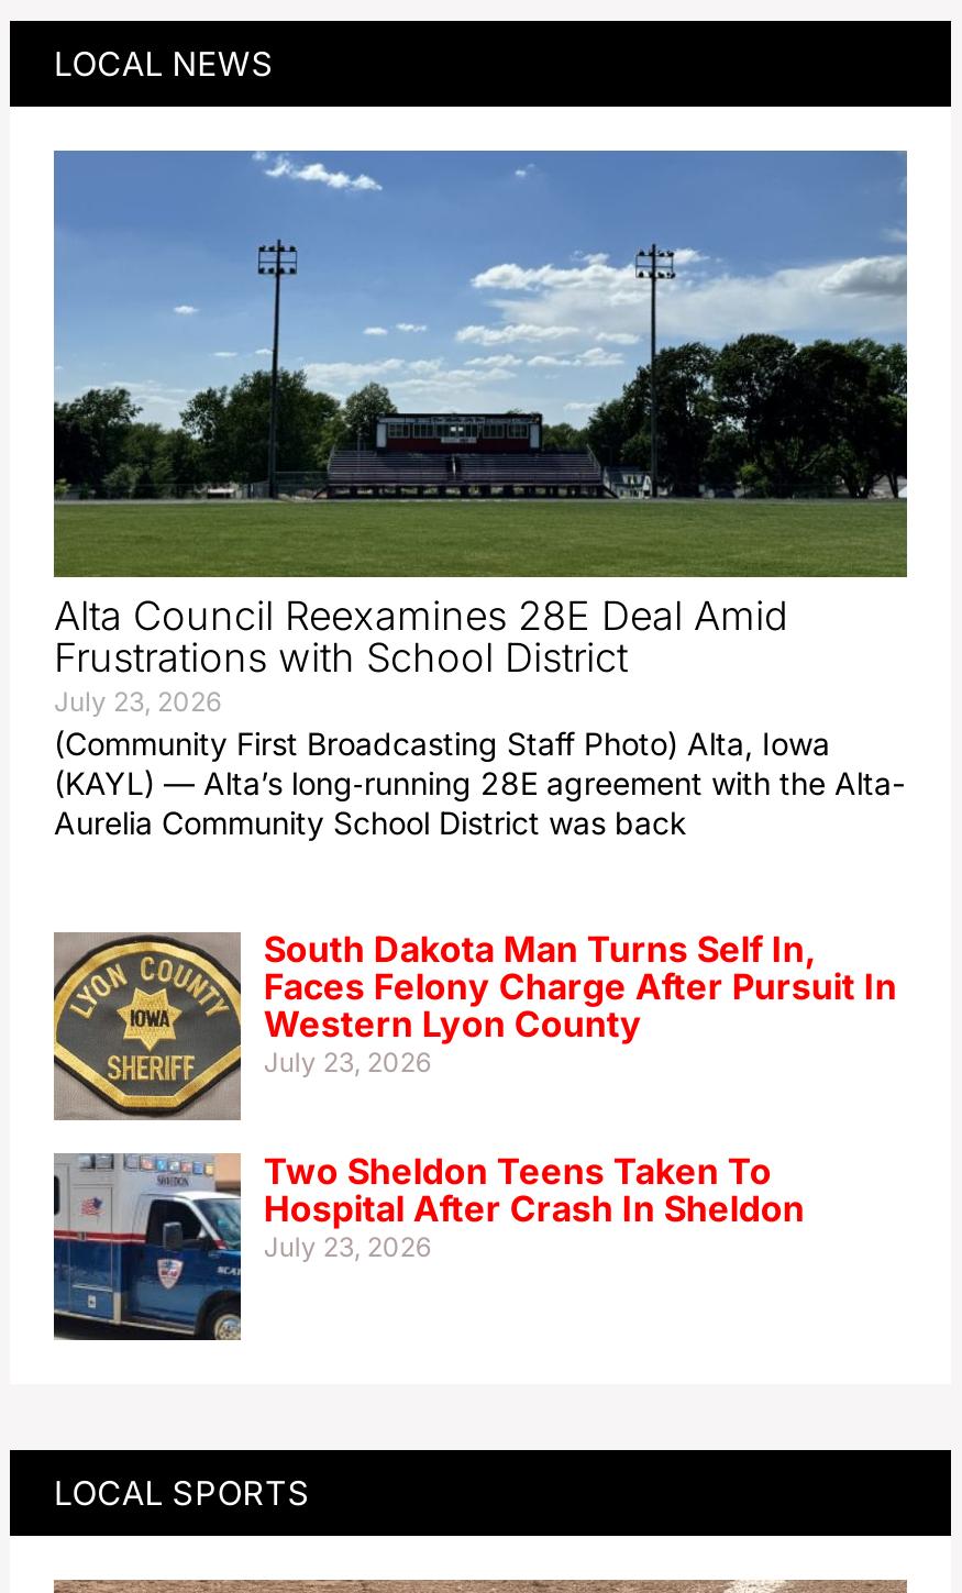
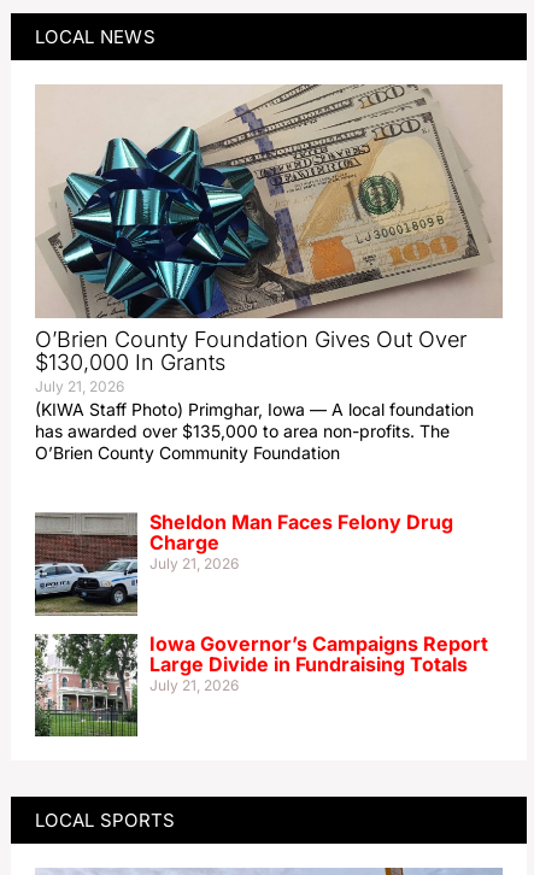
[52,148,909,841] [image] | Alta Council Reexamines 28E Deal Amid | Frustrations with School District | July 23, 2026 | (Community First Broadcasting Staff Photo) Alta, Iowa | (KAYL) — Alta’s long‑running 28E agreement with the Alta- | Aurelia Community School District was back -> [35,83,503,463] [image] | O’Brien County Foundation Gives Out Over | $130,000 In Grants | July 21, 2026 | (KIWA Staff Photo) Primghar, Iowa — A local foundation | has awarded over $135,000 to area non-profits. The | O’Brien County Community Foundation
[52,927,897,1118] [image] | South Dakota Man Turns Self In, | Faces Felony Charge After Pursuit In | Western Lyon County | July 23, 2026 -> [34,510,454,613] [image] | Sheldon Man Faces Felony Drug | Charge | July 21, 2026
[54,1148,805,1340] [image] | Two Sheldon Teens Taken To | Hospital After Crash In Sheldon | July 23, 2026 -> [35,631,489,736] [image] | Iowa Governor’s Campaigns Report | Large Divide in Fundraising Totals | July 21, 2026

